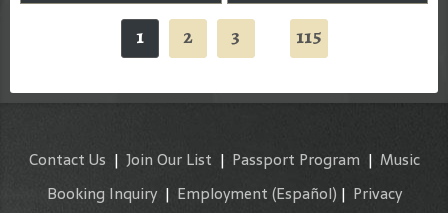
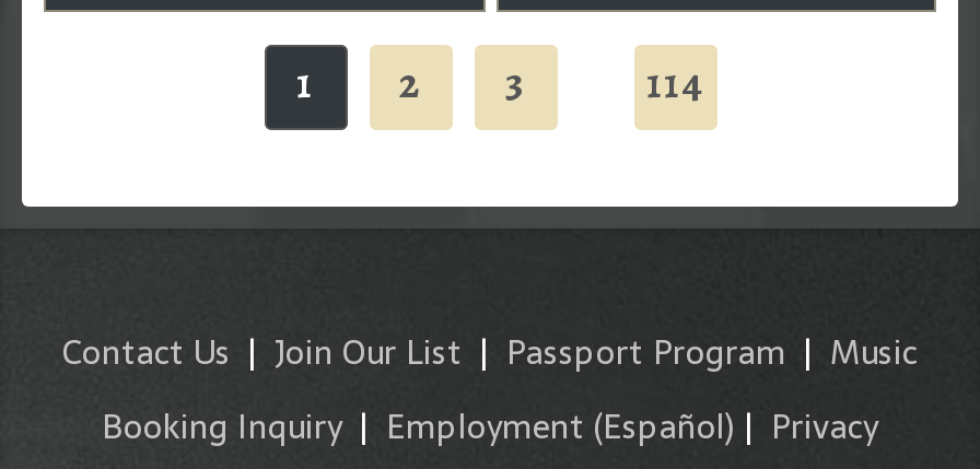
[295,23,321,50] 115 -> [646,54,703,113] 114

